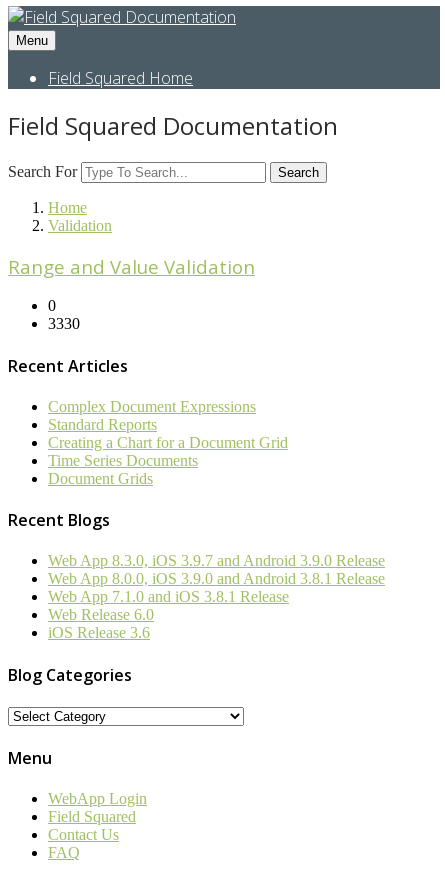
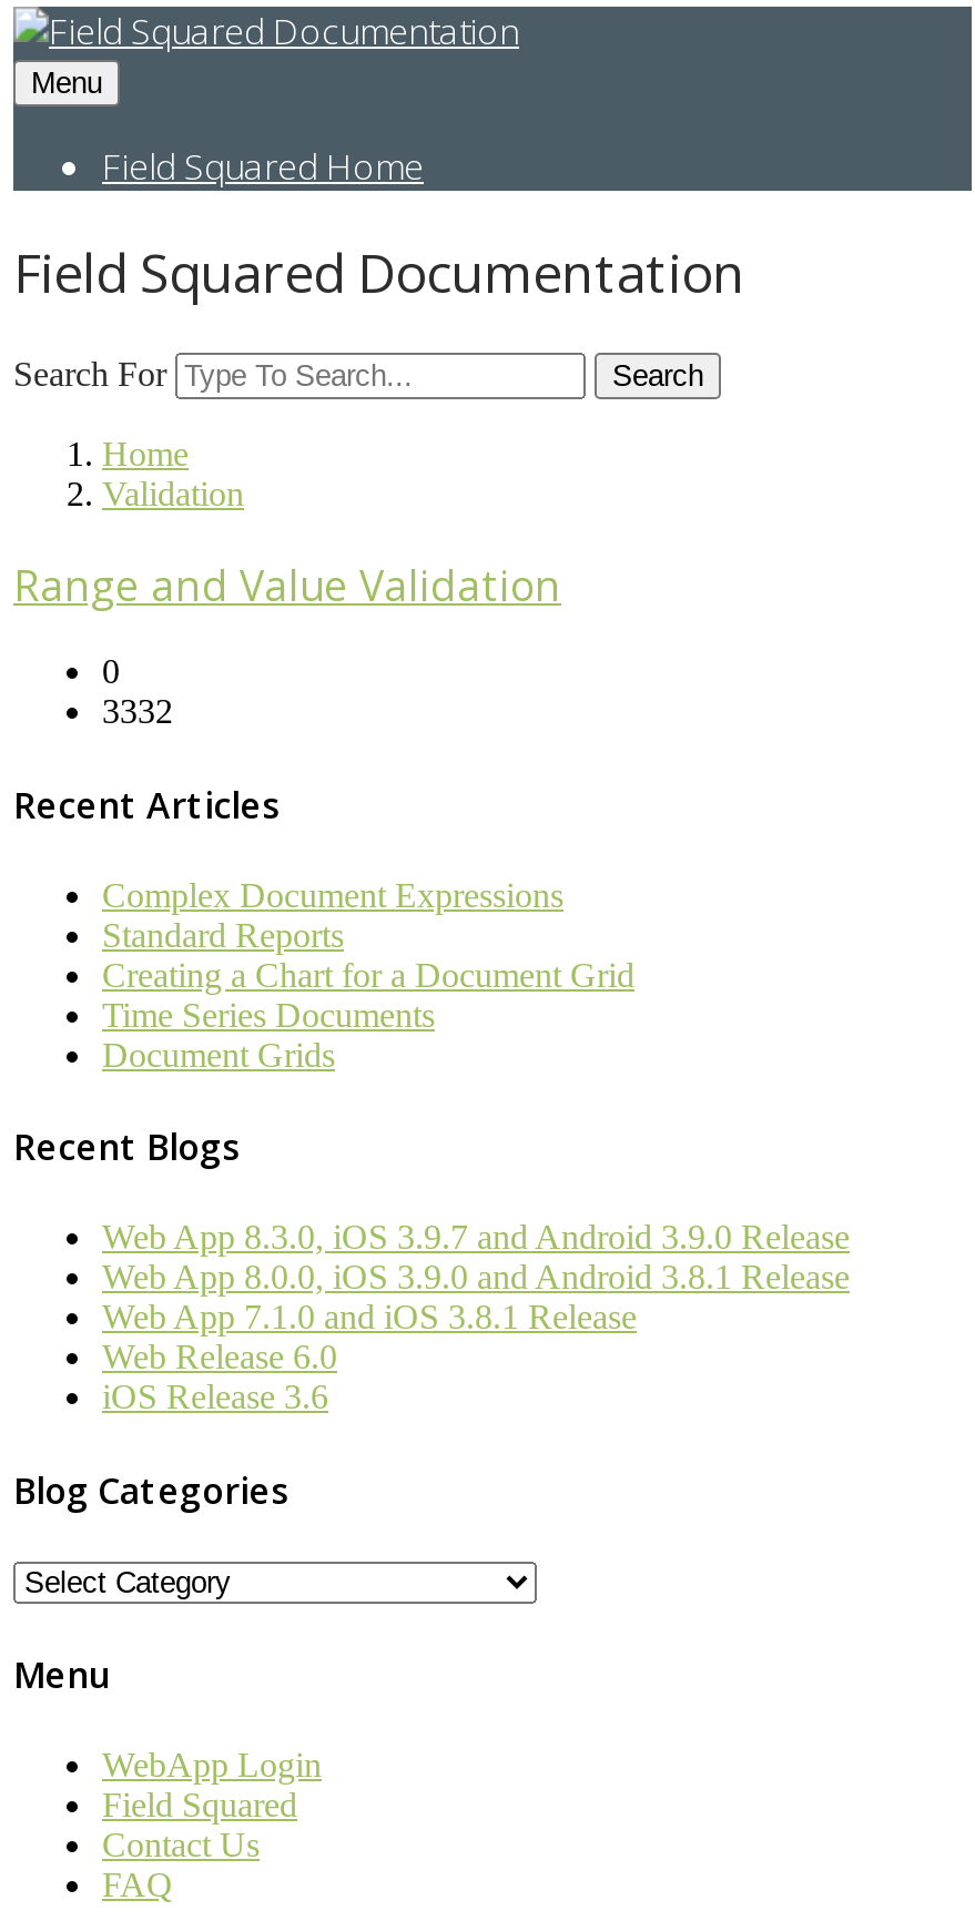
[48,315,80,332] 3330 -> [102,693,173,730] 3332

